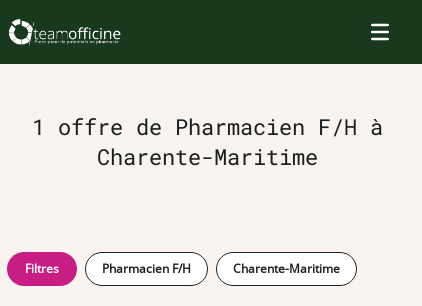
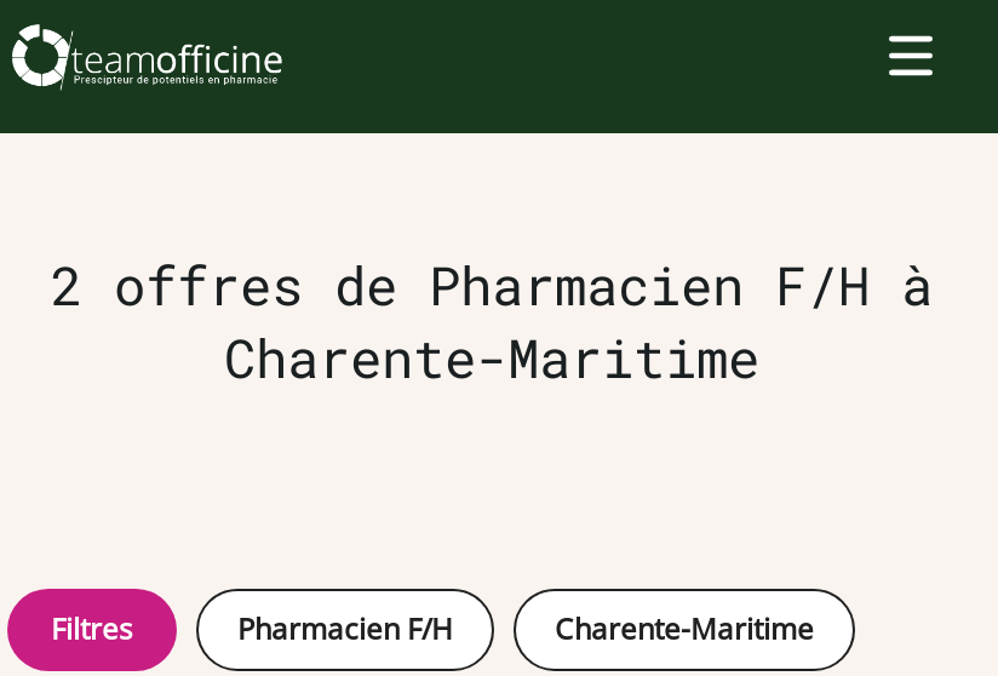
[31,112,382,141] 1 offre de Pharmacien F/H à -> [51,250,933,320] 2 offres de Pharmacien F/H à

